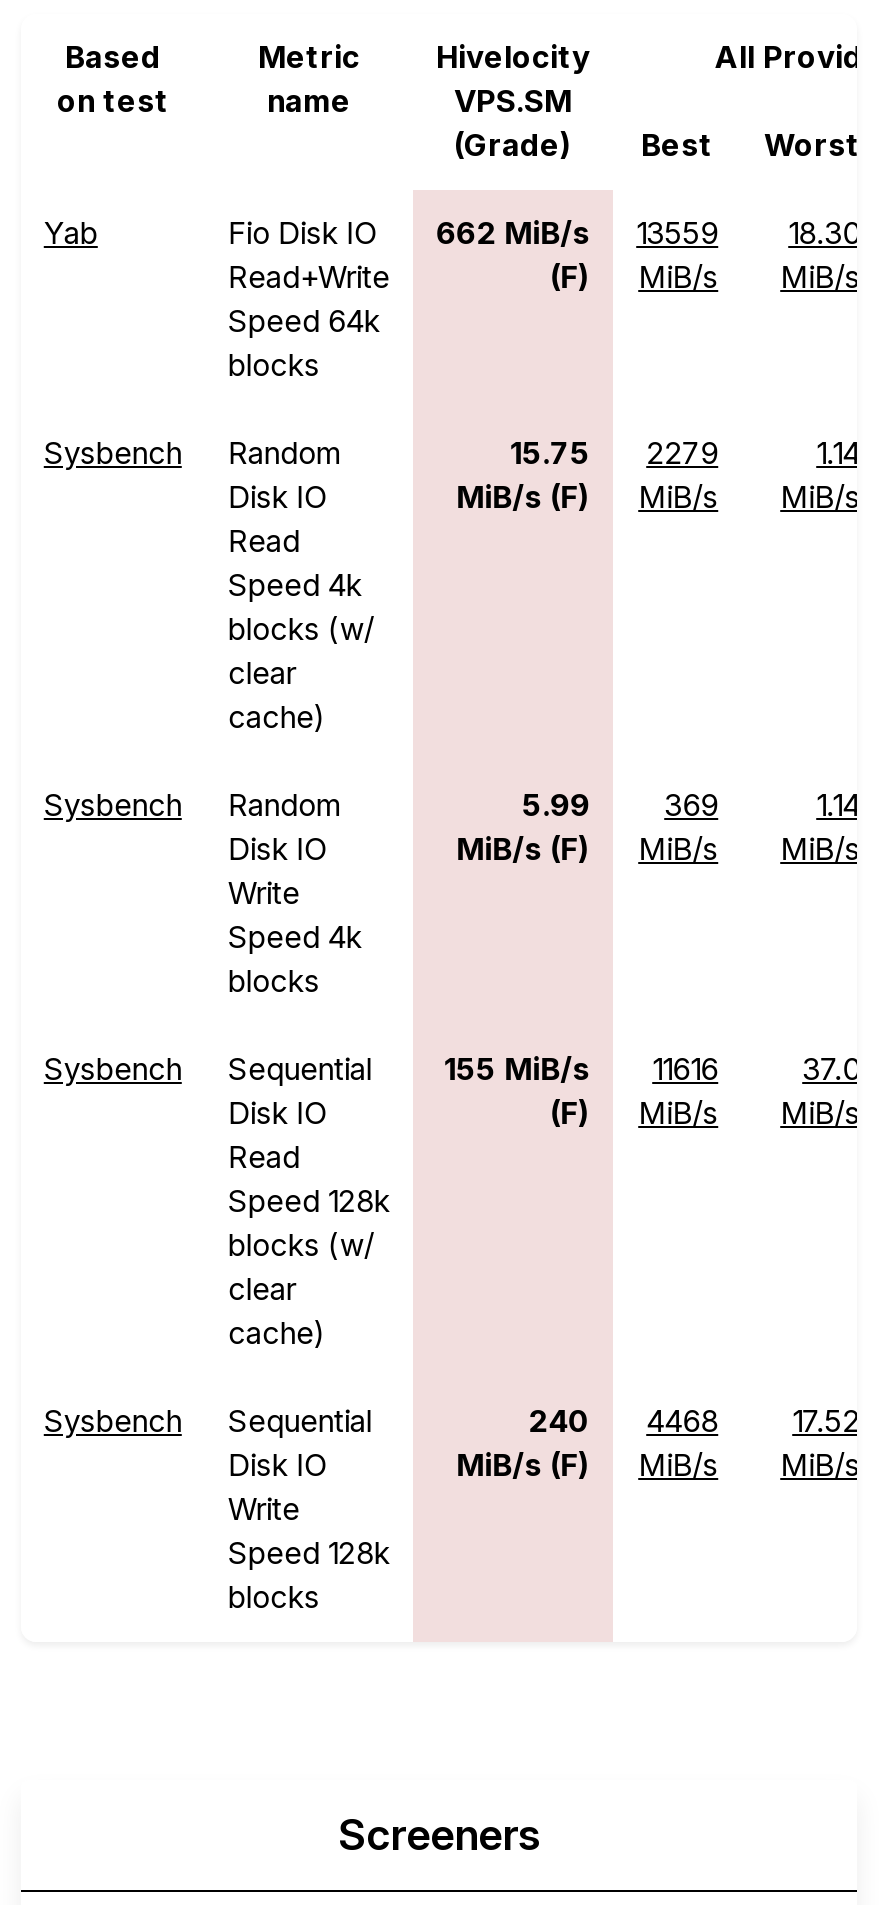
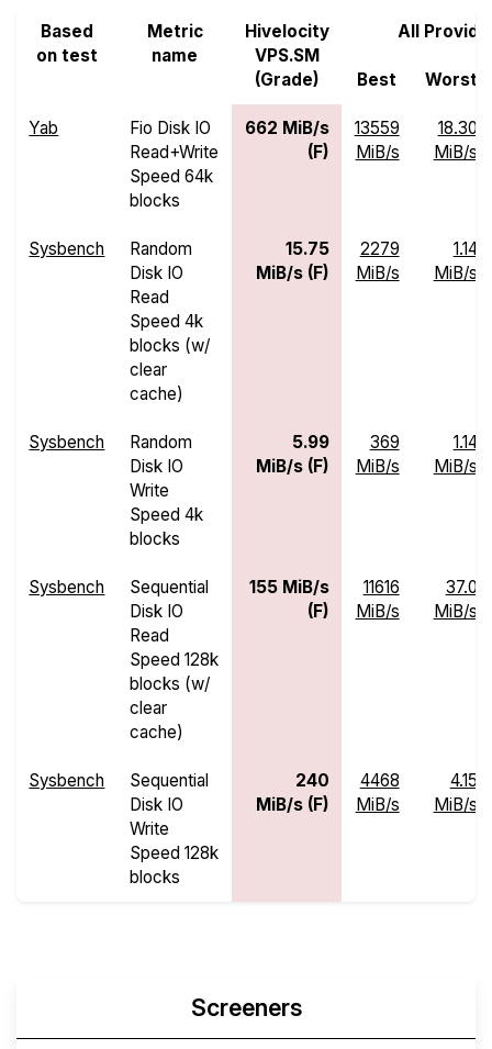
[792,1403,860,1441] 17.52 -> [450,771,477,791] 4.15

